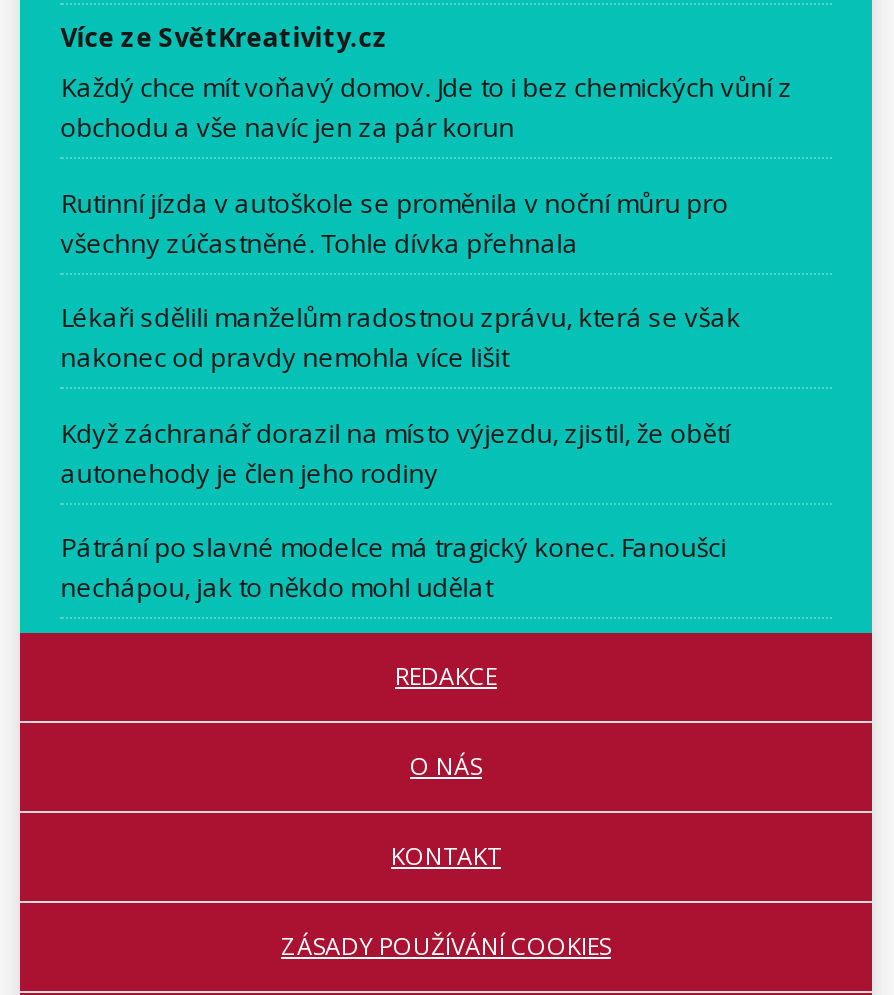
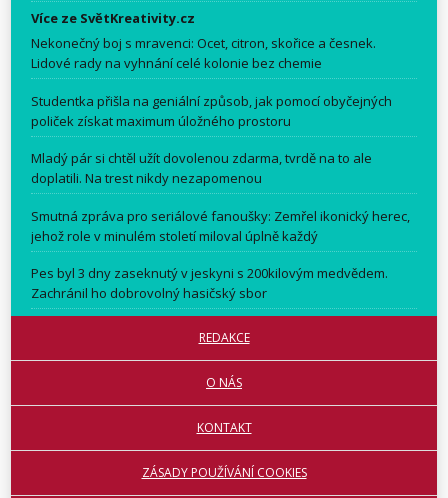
[60,69,792,145] Každý chce mít voňavý domov. Jde to i bez chemických vůní z | obchodu a vše navíc jen za pár korun -> [31,34,376,72] Nekonečný boj s mravenci: Ocet, citron, skořice a česnek. | Lidové rady na vyhnání celé kolonie bez chemie
[60,184,728,260] Rutinní jízda v autoškole se proměnila v noční můru pro | všechny zúčastněné. Tohle dívka přehnala -> [31,92,392,130] Studentka přišla na geniální způsob, jak pomocí obyčejných | poliček získat maximum úložného prostoru
[60,299,740,375] Lékaři sdělili manželům radostnou zprávu, která se však | nakonec od pravdy nemohla více lišit -> [31,149,372,187] Mladý pár si chtěl užít dovolenou zdarma, tvrdě na to ale | doplatili. Na trest nikdy nezapomenou
[60,414,730,490] Když záchranář dorazil na místo výjezdu, zjistil, že obětí | autonehody je člen jeho rodiny -> [31,207,410,245] Smutná zpráva pro seriálové fanoušky: Zemřel ikonický herec, | jehož role v minulém století miloval úplně každý
[60,529,726,605] Pátrání po slavné modelce má tragický konec. Fanoušci | nechápou, jak to někdo mohl udělat -> [31,264,388,302] Pes byl 3 dny zaseknutý v jeskyni s 200kilovým medvědem. | Zachránil ho dobrovolný hasičský sbor

